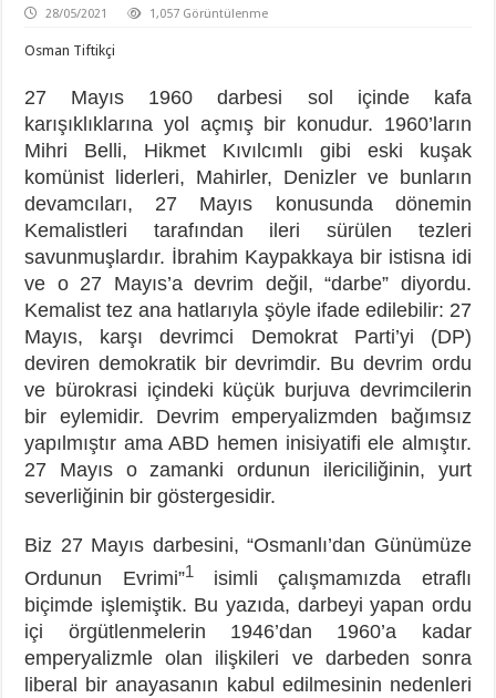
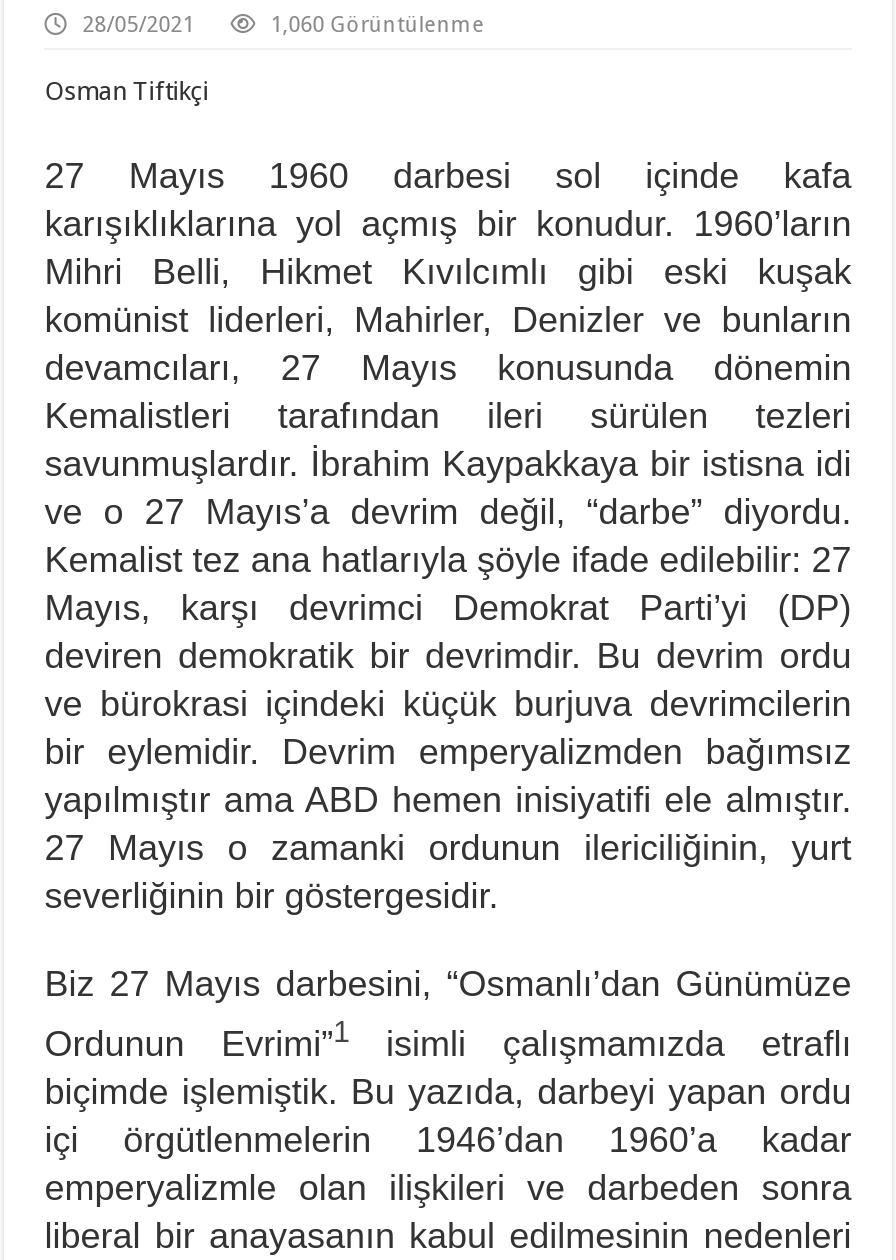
[150,6,268,21] 1,057 Görüntülenme -> [270,12,484,38] 1,060 Görüntülenme

